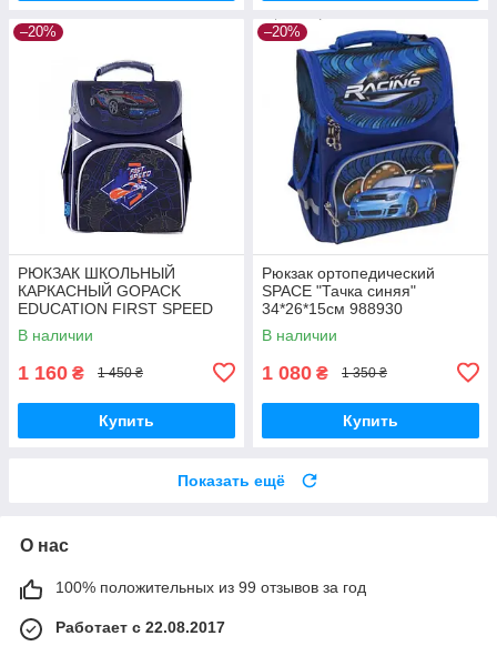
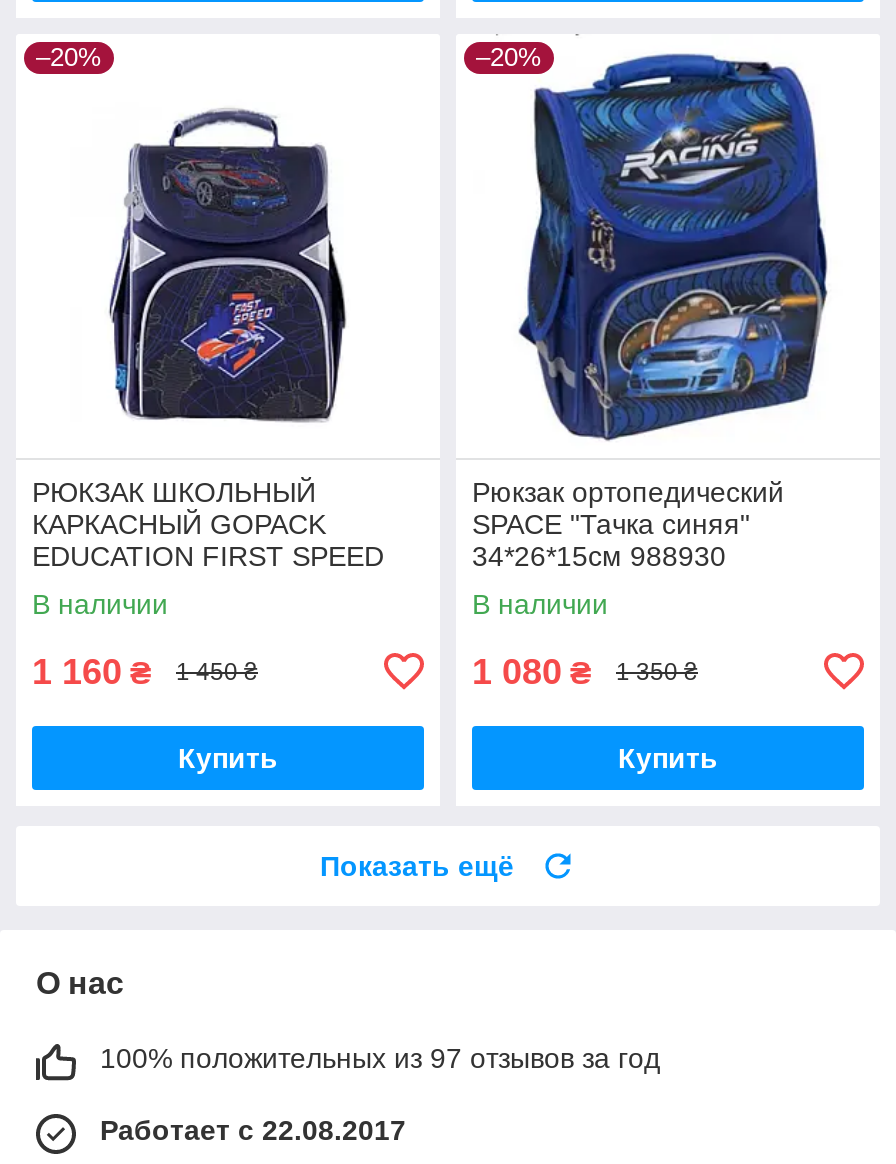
[55,578,366,596] 100% положительных из 99 отзывов за год -> [100,1042,660,1074] 100% положительных из 97 отзывов за год

